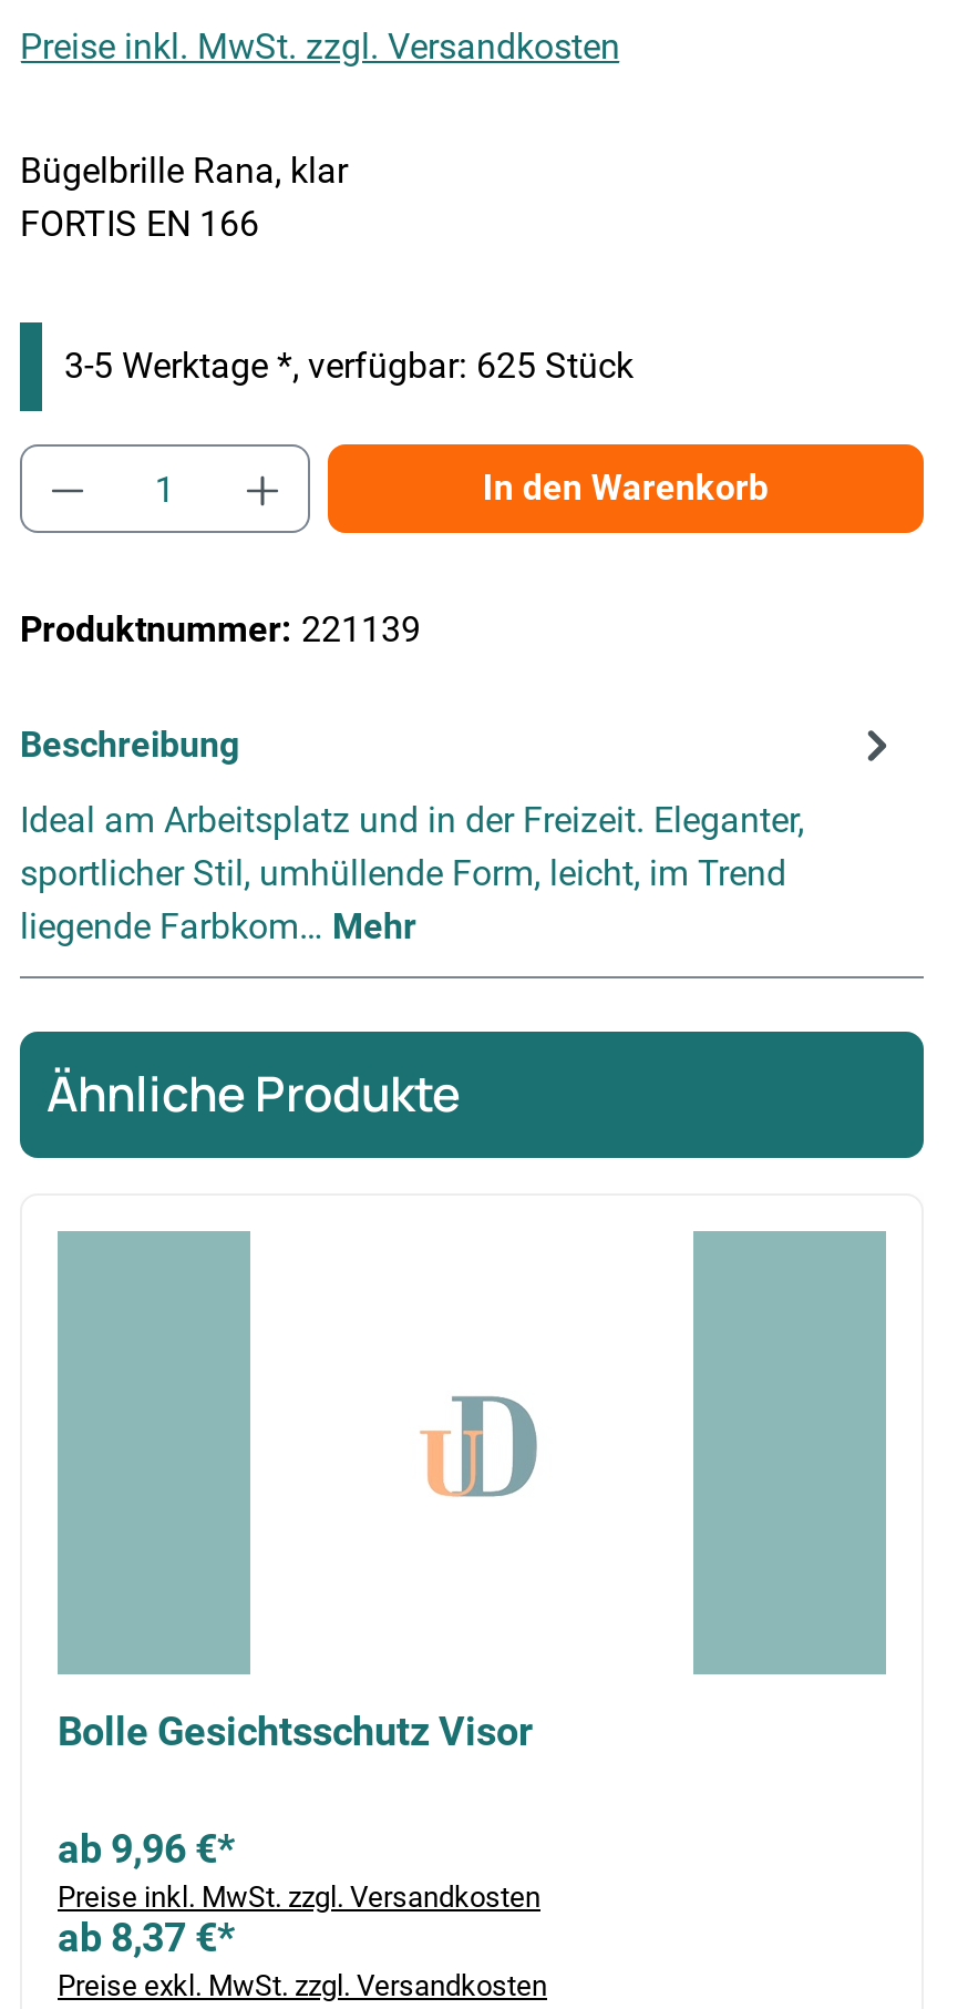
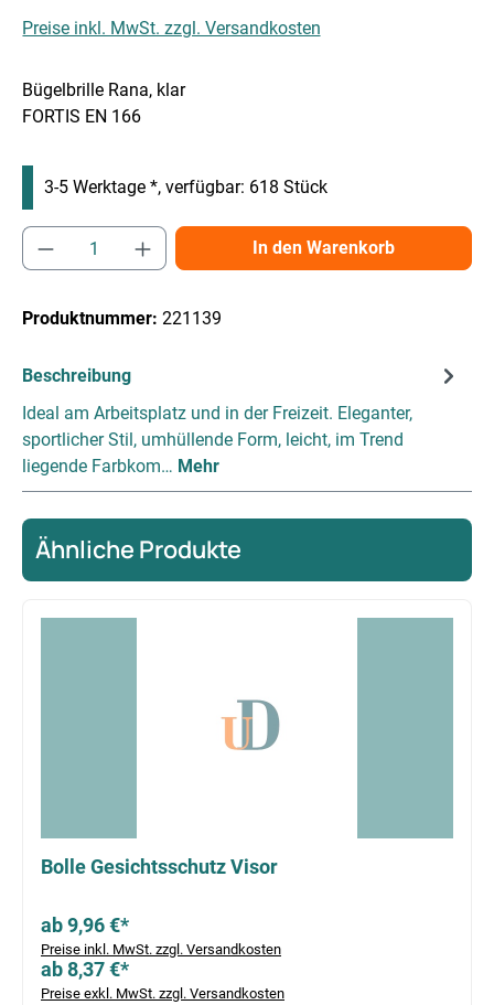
[64,345,634,387] 3-5 Werktage *, verfügbar: 625 Stück -> [44,177,327,197] 3-5 Werktage *, verfügbar: 618 Stück

